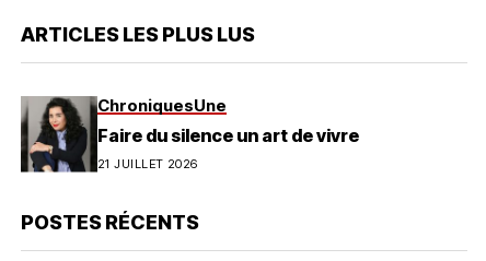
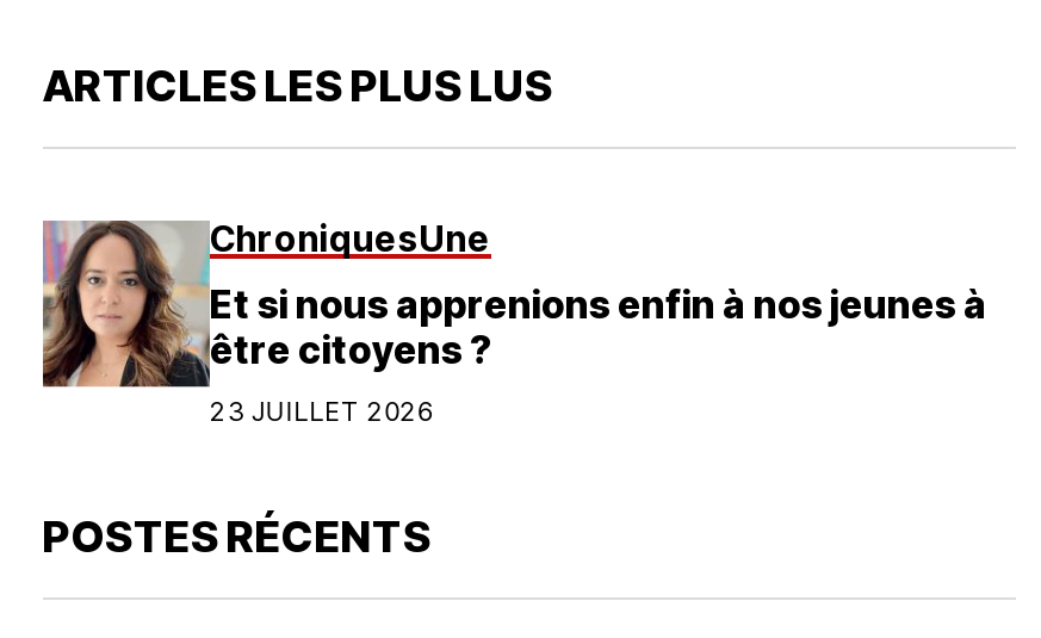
[20,96,359,174] [image] | Faire du silence un art de vivre | 21 JUILLET 2026 -> [41,221,987,427] [image] | Et si nous apprenions enfin à nos jeunes à | être citoyens ? | 23 JUILLET 2026

